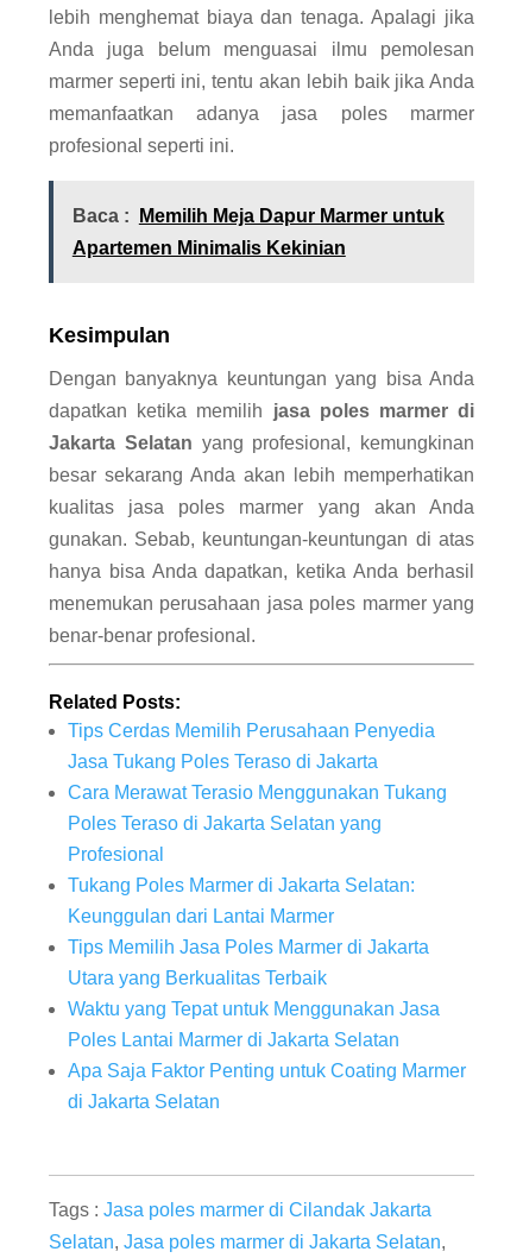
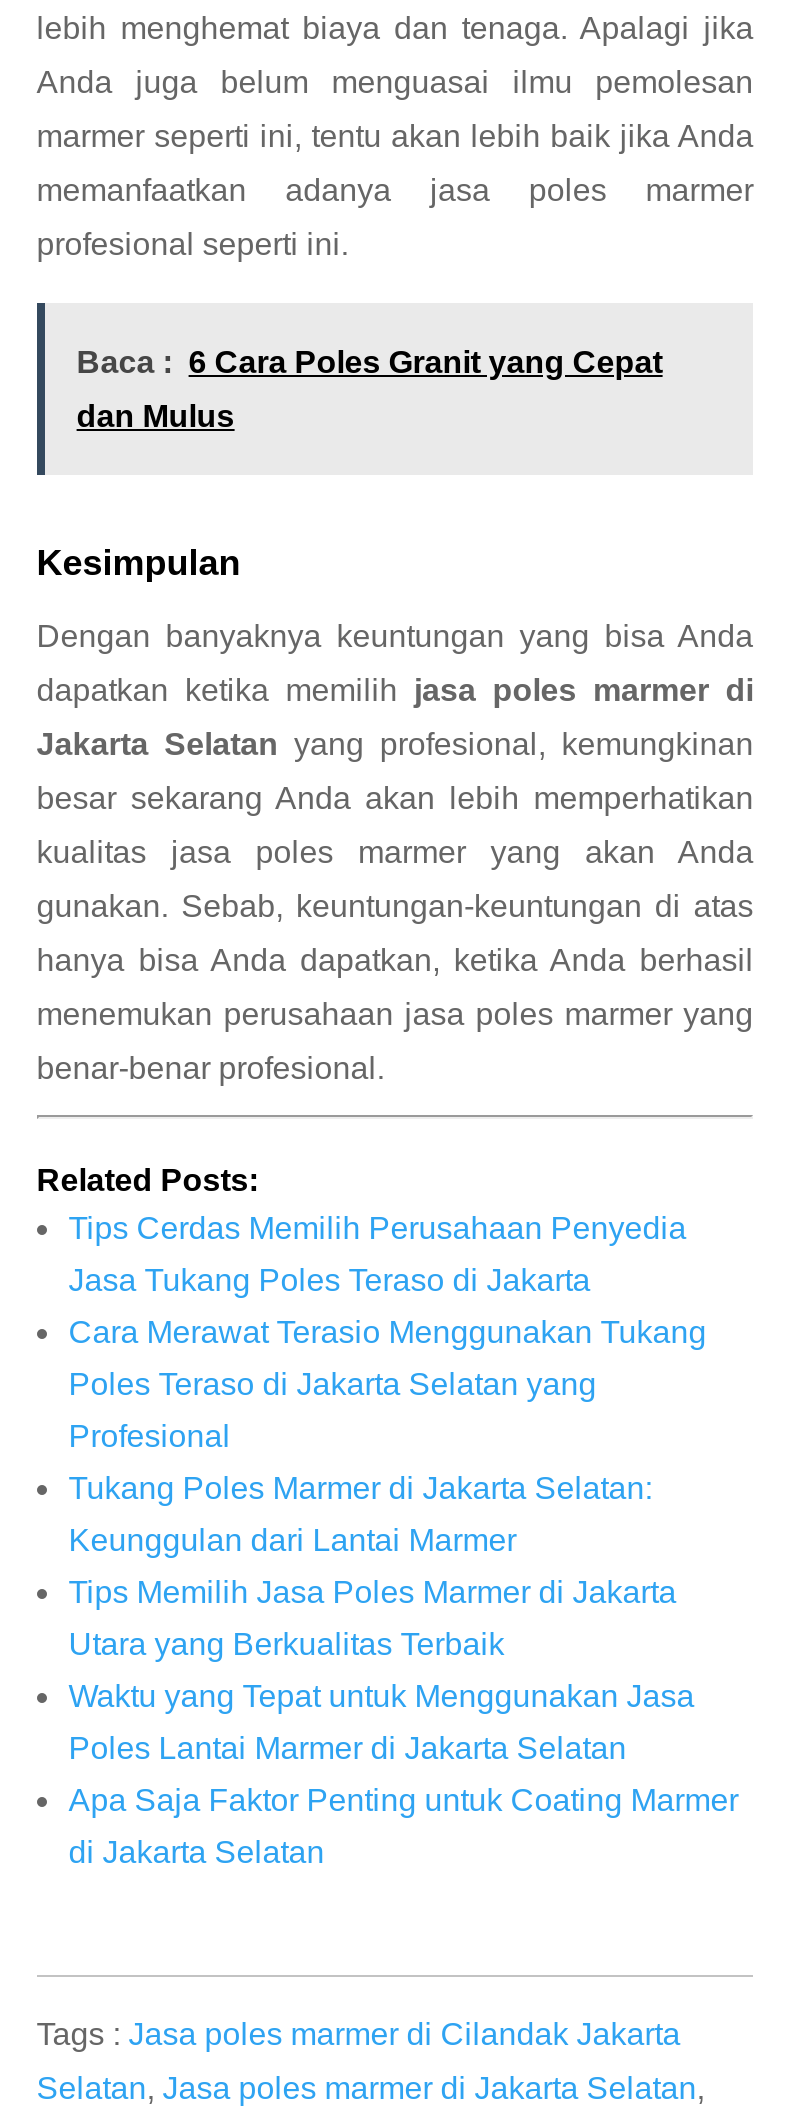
[72,206,444,226] Baca : Memilih Meja Dapur Marmer untuk -> [77,345,663,379] Baca : 6 Cara Poles Granit yang Cepat
[72,238,346,258] Apartemen Minimalis Kekinian -> [77,399,235,433] dan Mulus

